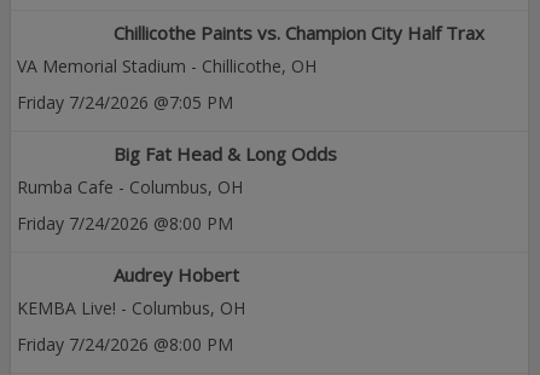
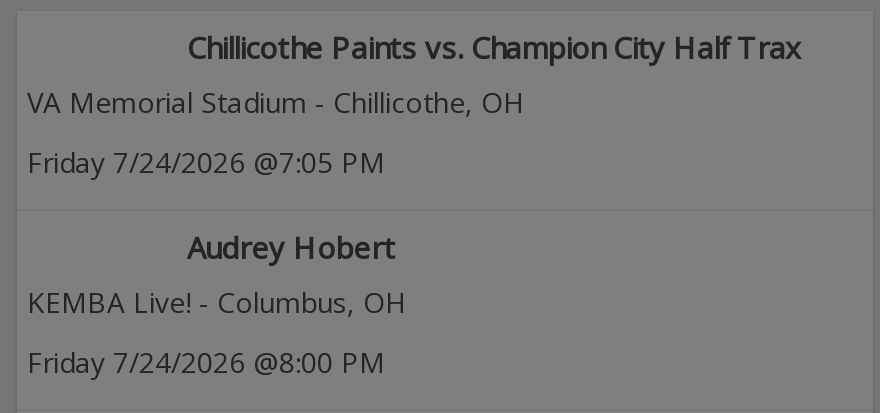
[17,142,337,235] Big Fat Head & Long Odds | Rumba Cafe - Columbus, OH | Friday 7/24/2026 @8:00 PM -> none

